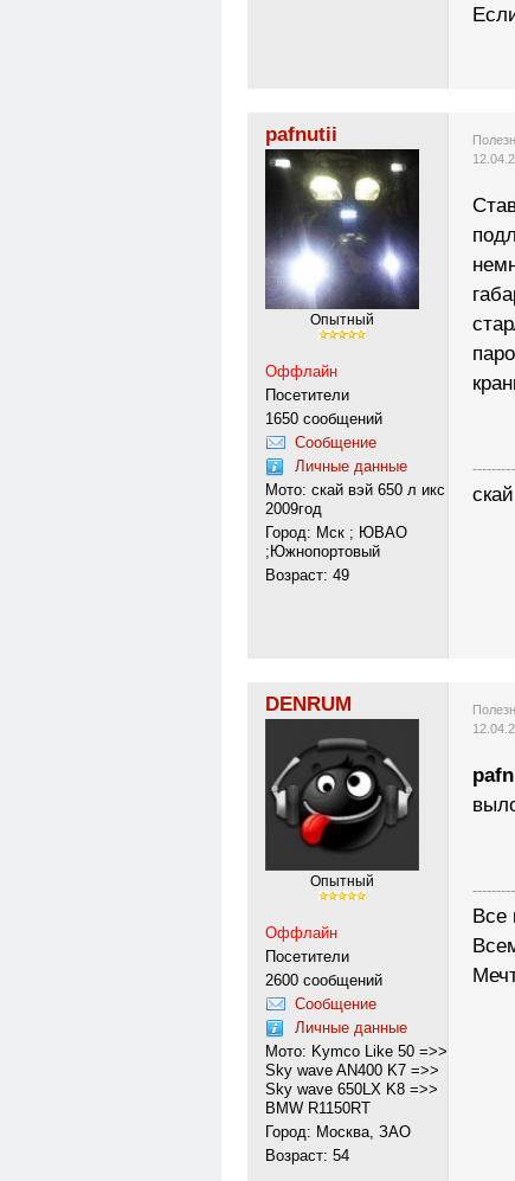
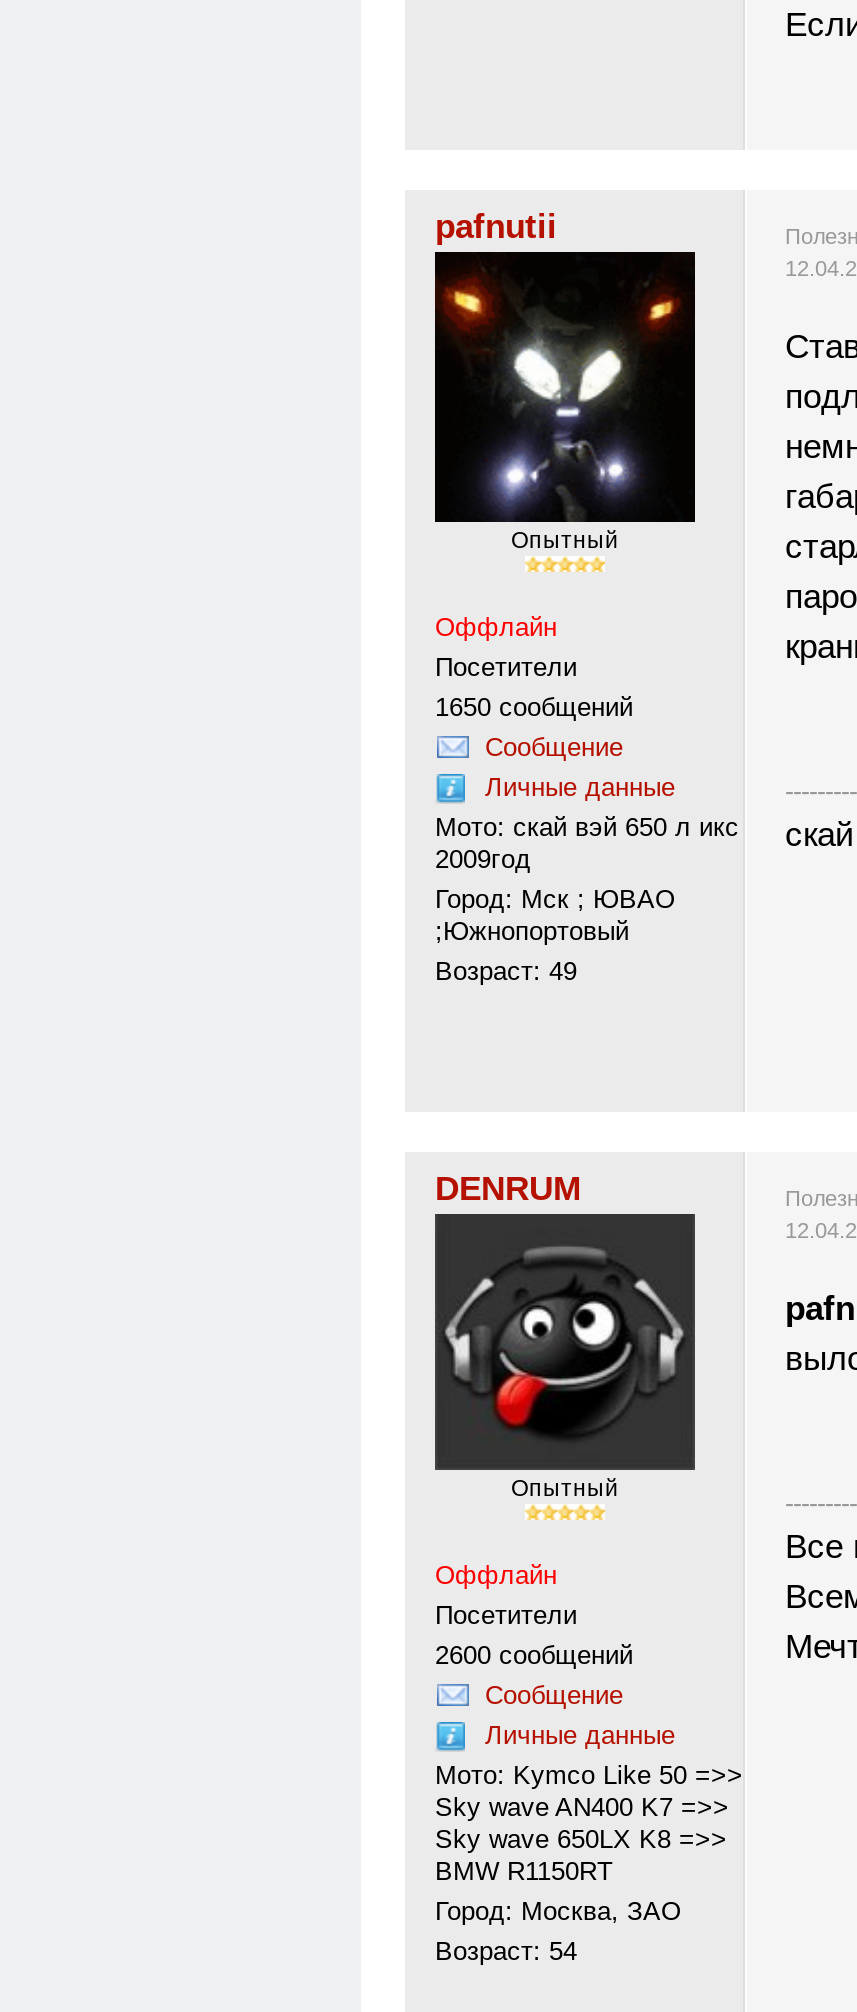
[264,149,420,310] [image] -> [433,254,697,522] [image]

